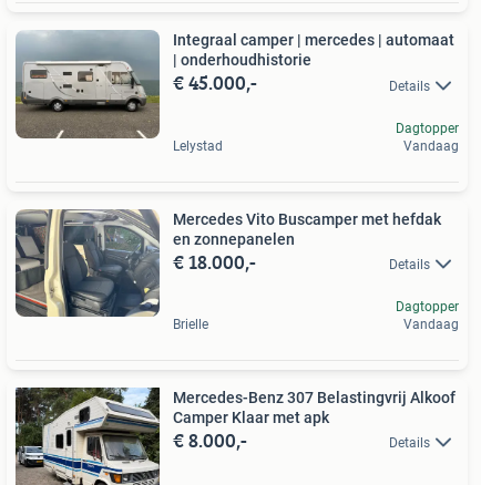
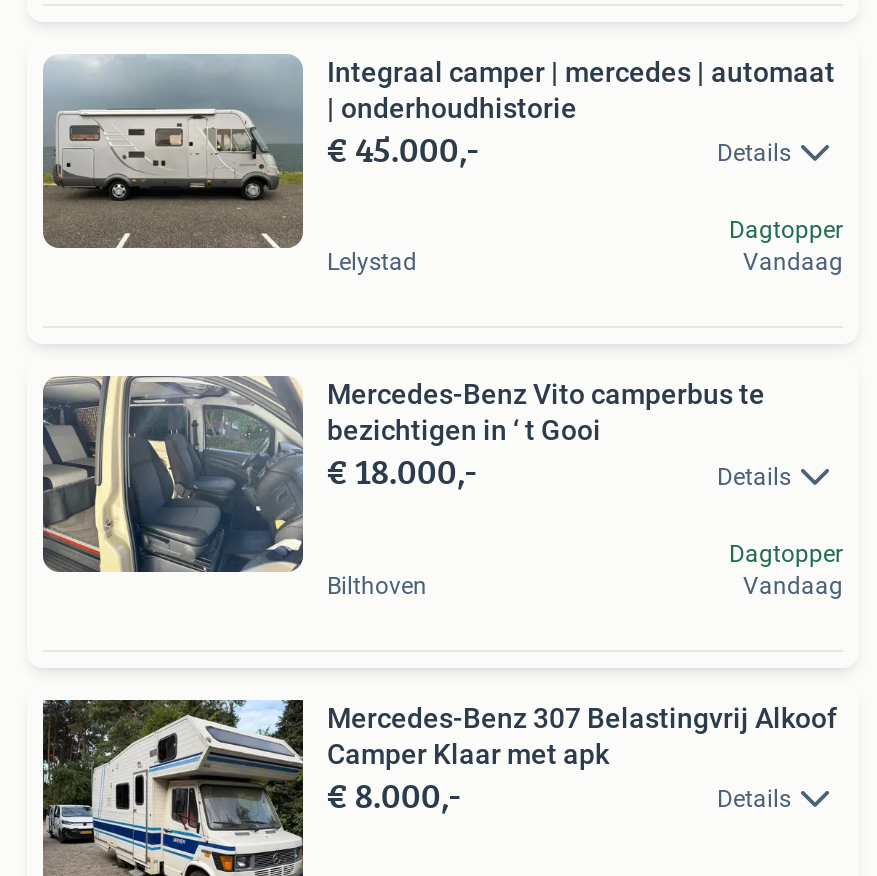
[173,210,441,248] Mercedes Vito Buscamper met hefdak | en zonnepanelen -> [327,379,765,447] Mercedes-Benz Vito camperbus te | bezichtigen in ‘ t Gooi
[173,317,208,332] Brielle -> [327,572,427,600] Bilthoven

